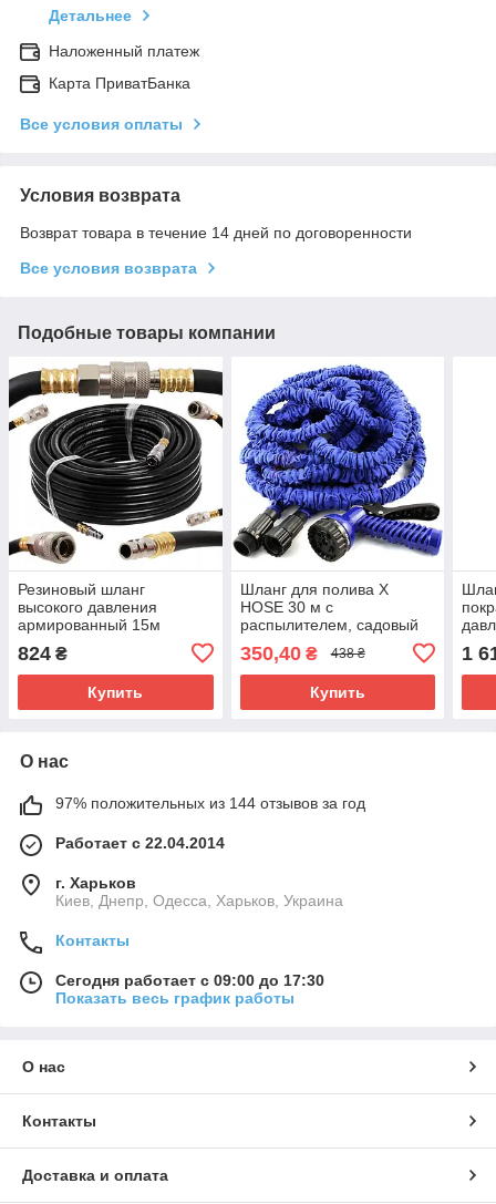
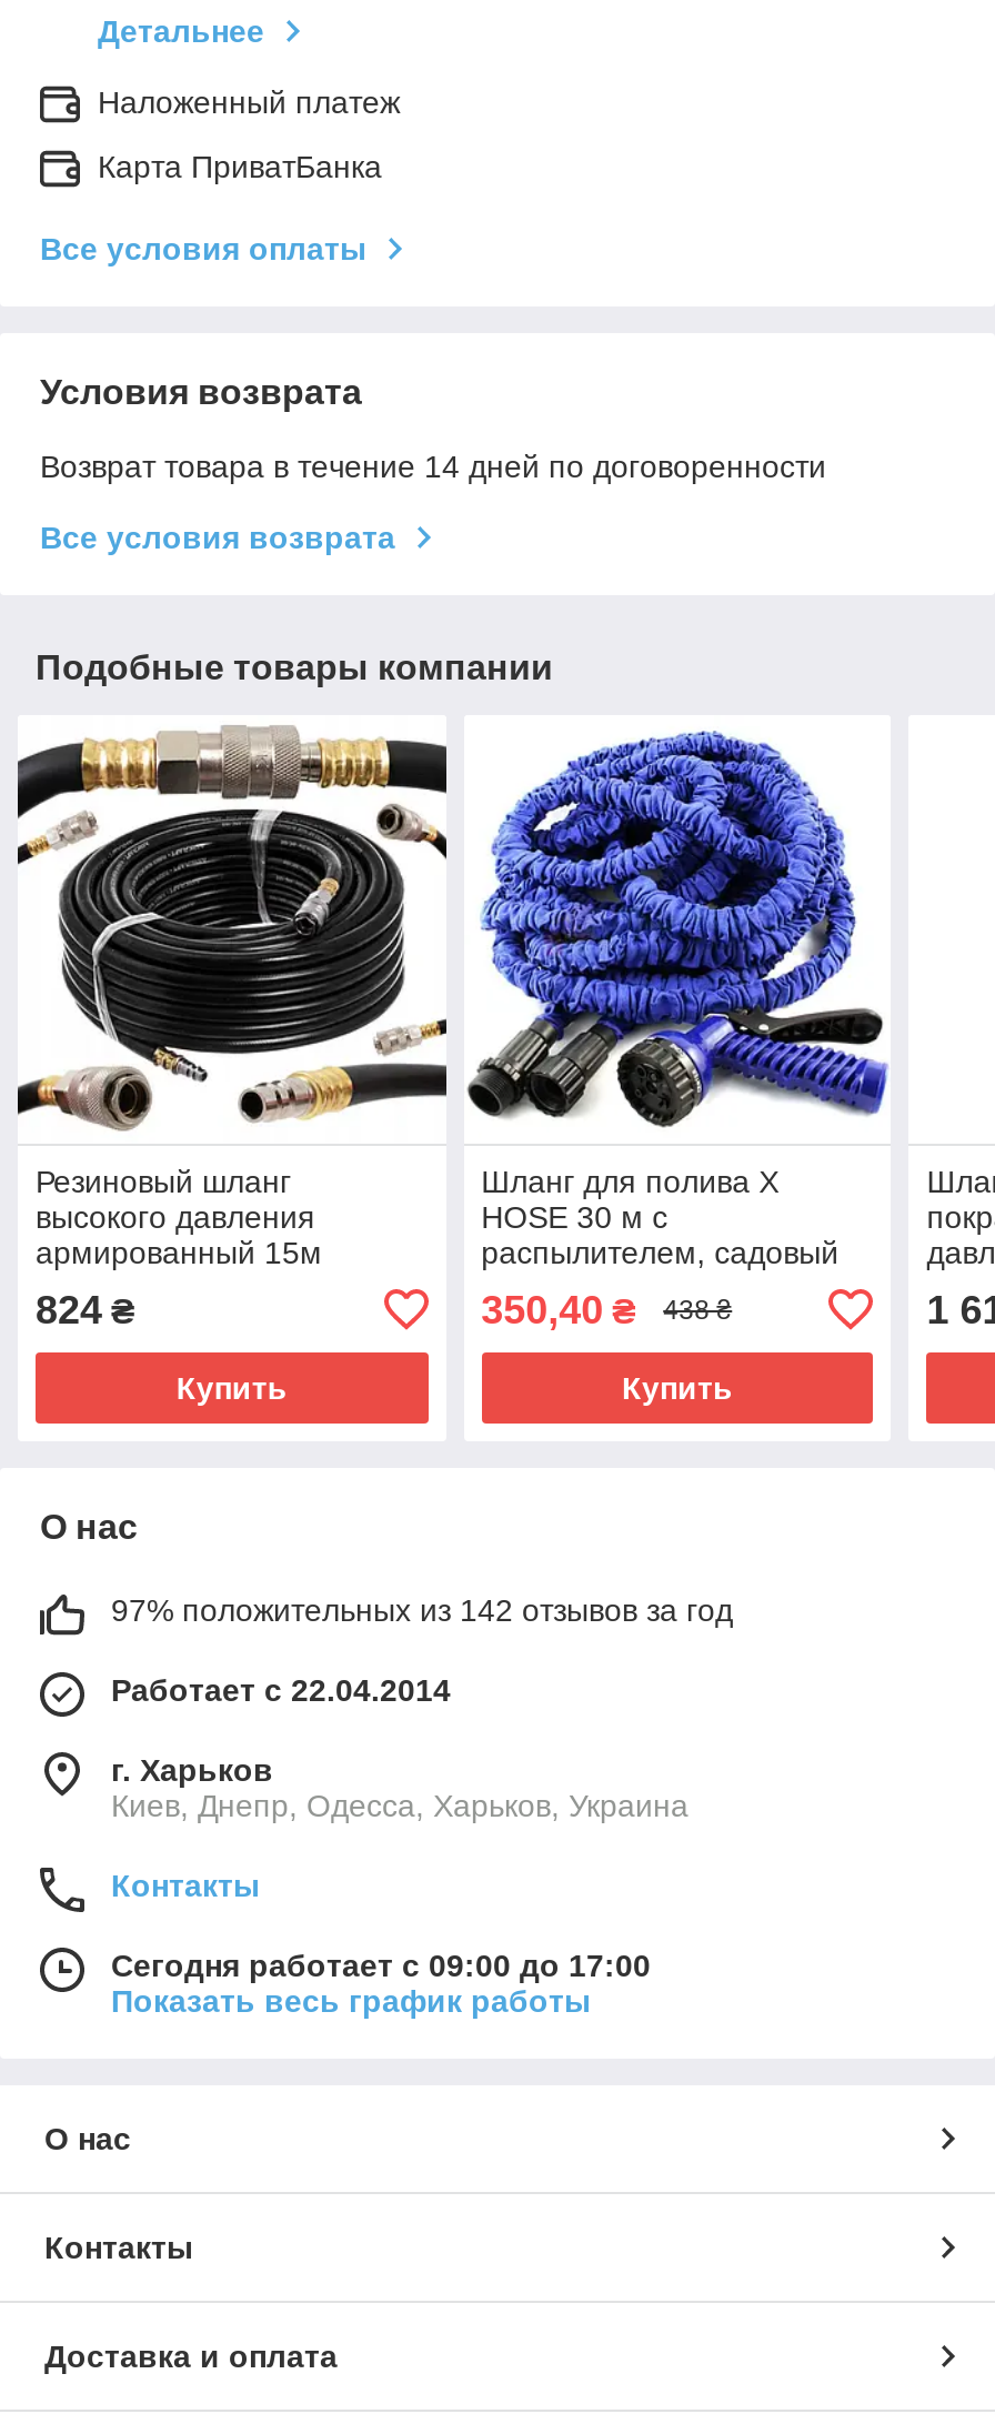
[55,794,365,812] 97% положительных из 144 отзывов за год -> [111,1592,733,1627] 97% положительных из 142 отзывов за год
[55,971,324,989] Сегодня работает с 09:00 до 17:30 -> [111,1947,651,1983] Сегодня работает с 09:00 до 17:00

